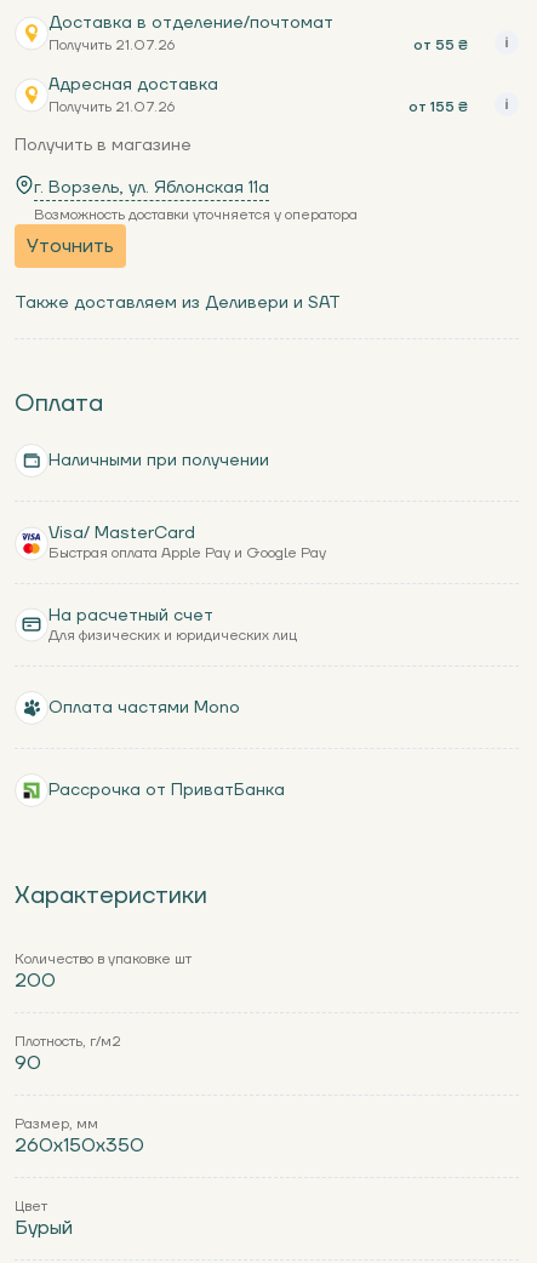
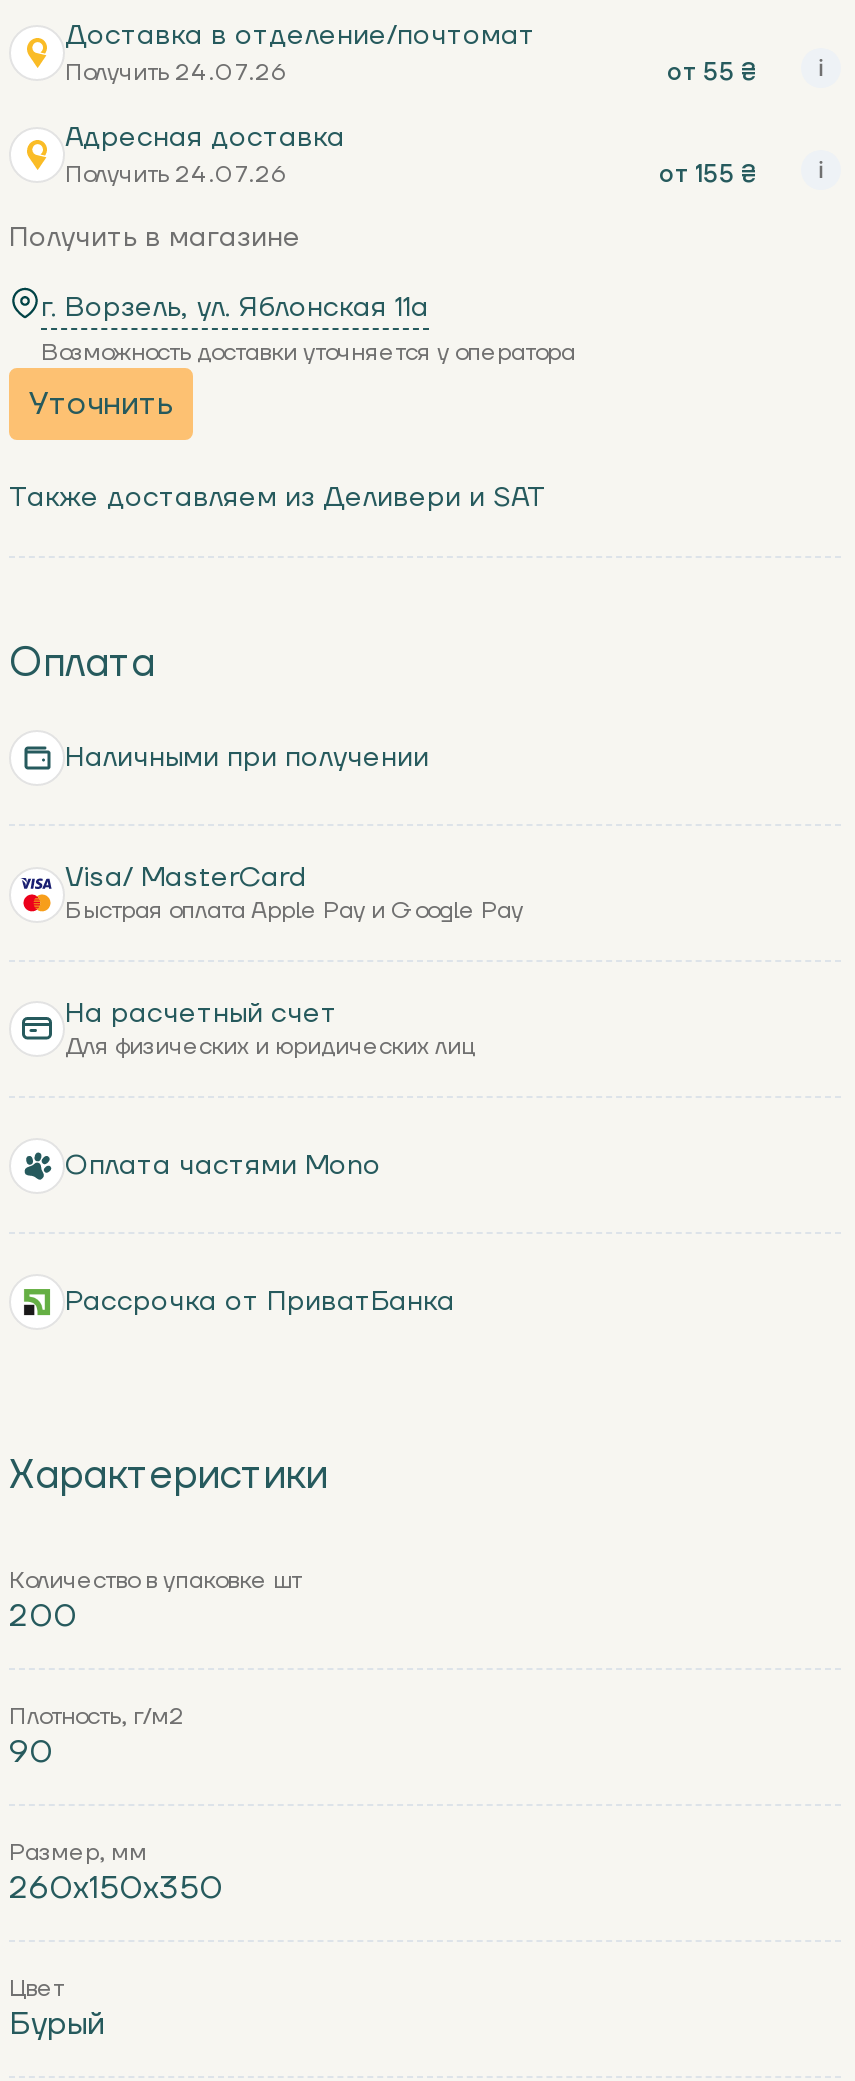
[48,36,175,55] Получить 21.07.26 -> [65,58,283,88] Получить 24.07.26
[48,98,175,116] Получить 21.07.26 -> [65,160,283,190] Получить 24.07.26

